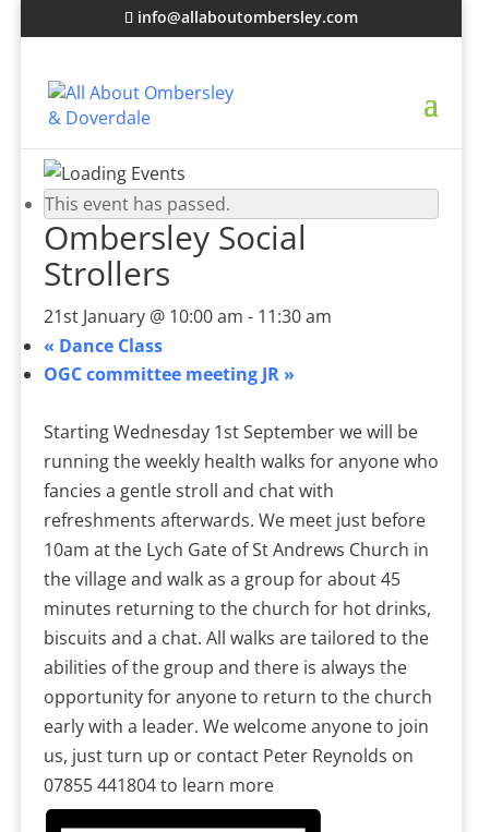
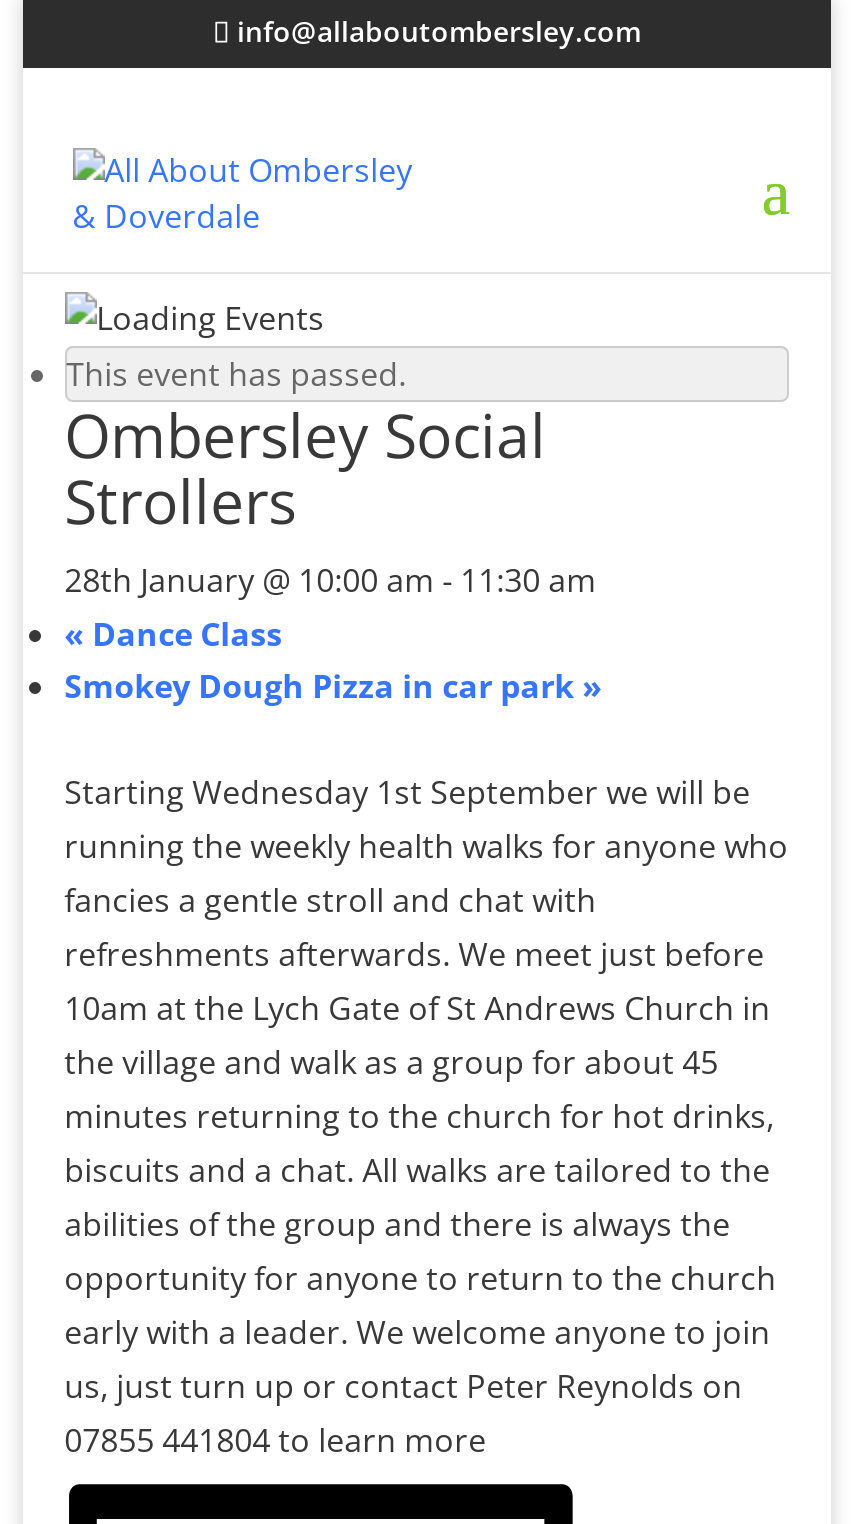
[43,304,331,328] 21st January @ 10:00 am - 11:30 am -> [64,558,596,602] 28th January @ 10:00 am - 11:30 am
[43,362,294,386] OGC committee meeting JR» -> [64,664,602,708] Smokey Dough Pizza in car park»

